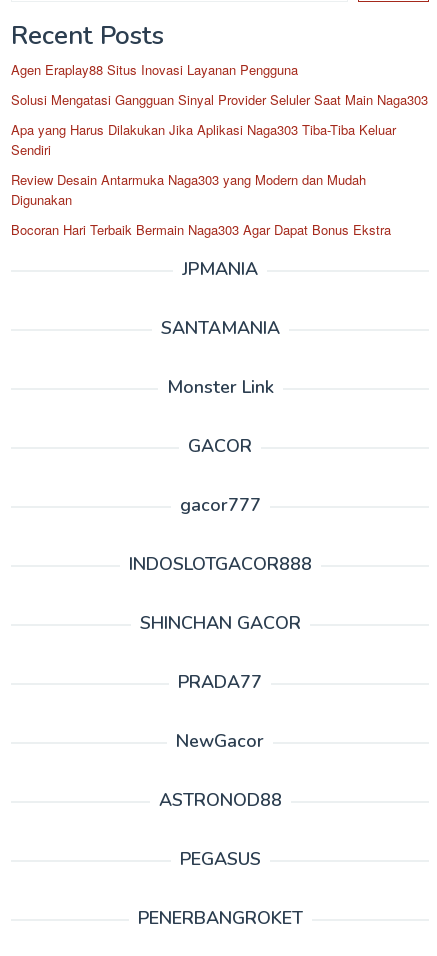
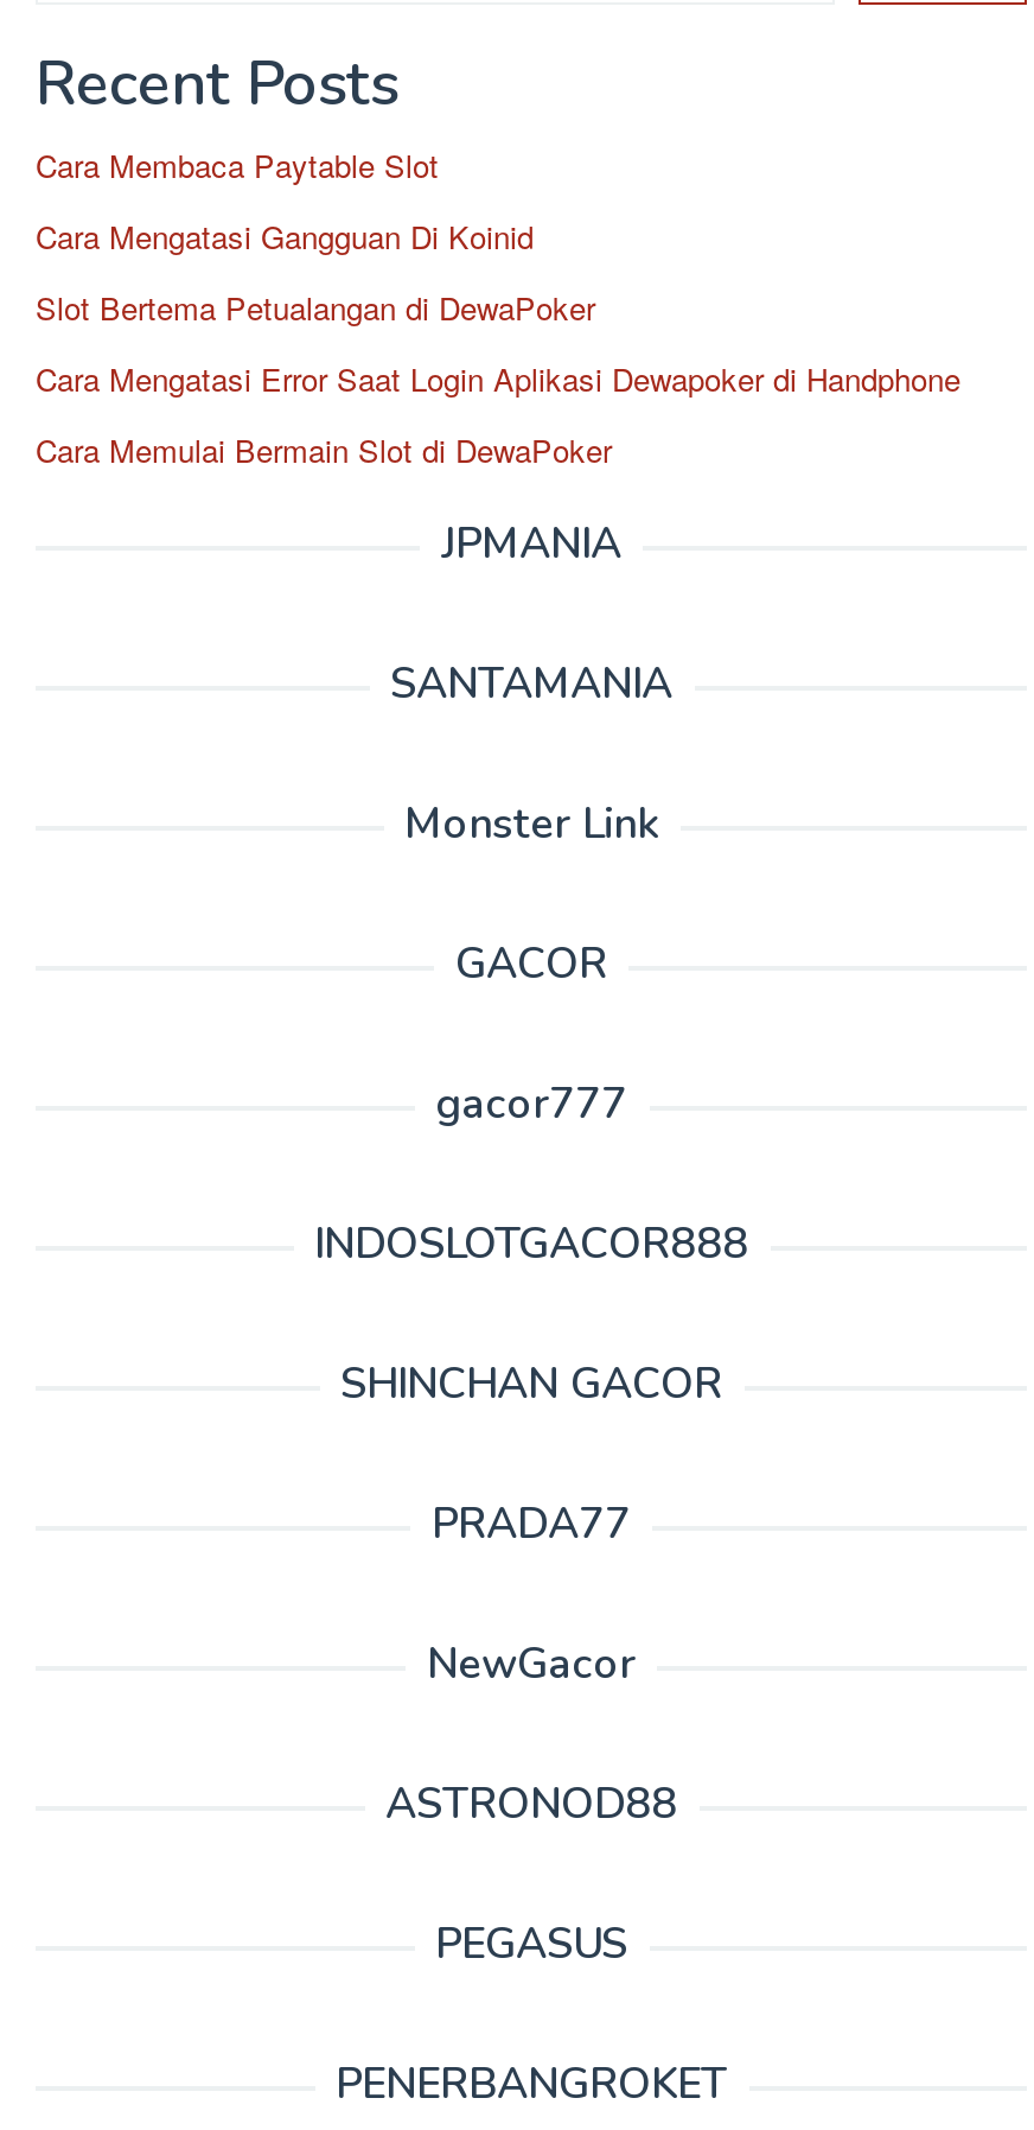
[11,60,298,79] Agen Eraplay88 Situs Inovasi Layanan Pengguna -> [36,142,439,187] Cara Membaca Paytable Slot
[11,90,428,109] Solusi Mengatasi Gangguan Sinyal Provider Seluler Saat Main Naga303 -> [36,214,534,259] Cara Mengatasi Gangguan Di Koinid
[11,120,396,159] Apa yang Harus Dilakukan Jika Aplikasi Naga303 Tiba-Tiba Keluar | Sendiri -> [36,285,595,330] Slot Bertema Petualangan di DewaPoker
[11,170,366,209] Review Desain Antarmuka Naga303 yang Modern dan Mudah | Digunakan -> [36,356,960,401] Cara Mengatasi Error Saat Login Aplikasi Dewapoker di Handphone
[11,220,391,239] Bocoran Hari Terbaik Bermain Naga303 Agar Dapat Bonus Ekstra -> [36,427,612,472] Cara Memulai Bermain Slot di DewaPoker

